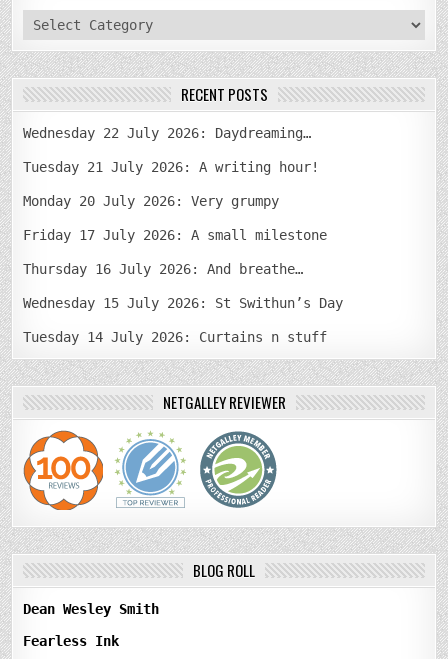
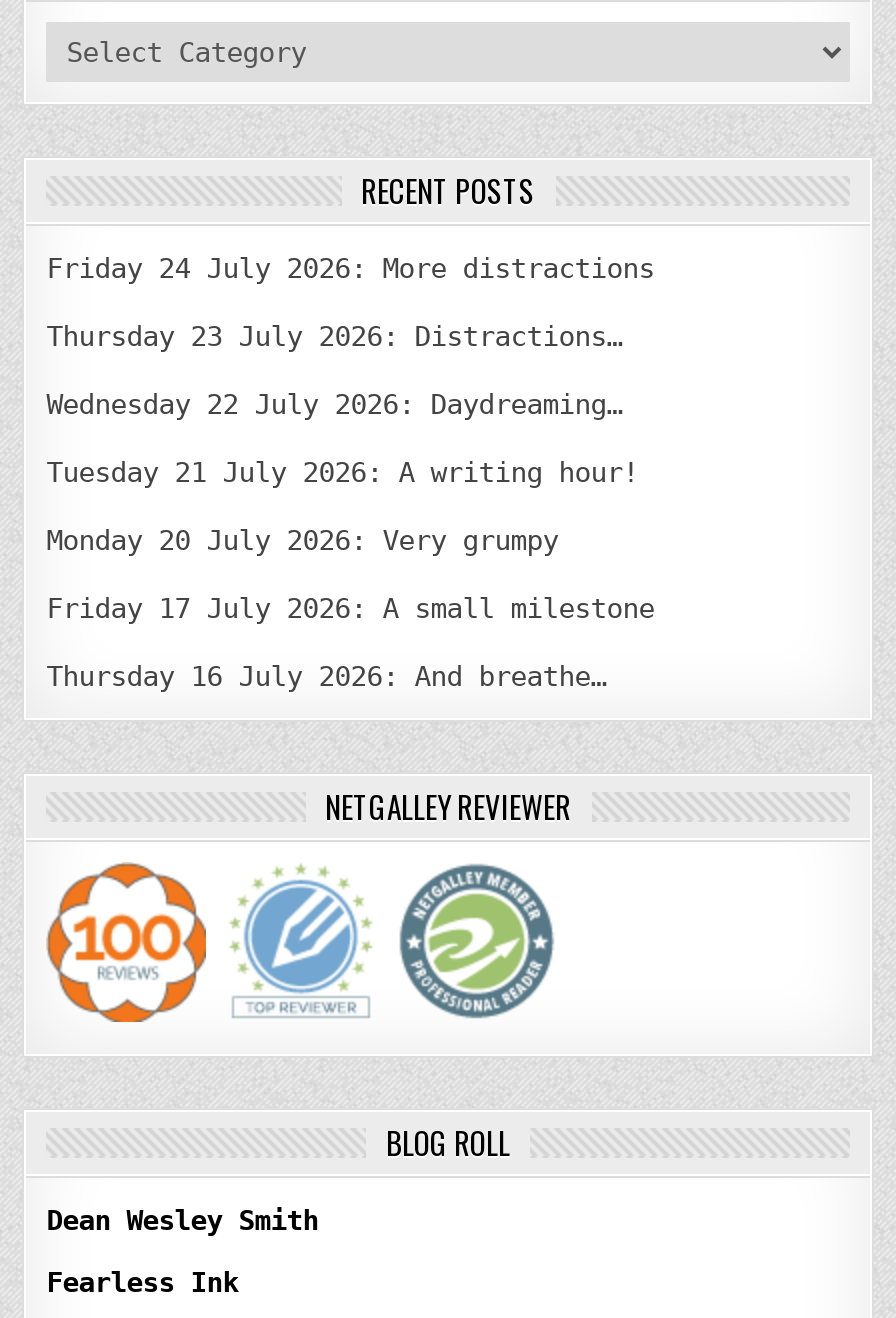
none -> [46,251,654,351] Friday 24 July 2026: More distractions | Thursday 23 July 2026: Distractions…
moved [23,125,327,277] -> [46,387,654,691]: Wednesday 22 July 2026: Daydreaming… | Tuesday 21 July 2026: A writing hour! | Monday 20 July 2026: Very grumpy | Friday 17 July 2026: A small milestone | Thursday 16 July 2026: And breathe…
[23,295,343,345] Wednesday 15 July 2026: St Swithun’s Day | Tuesday 14 July 2026: Curtains n stuff -> none

